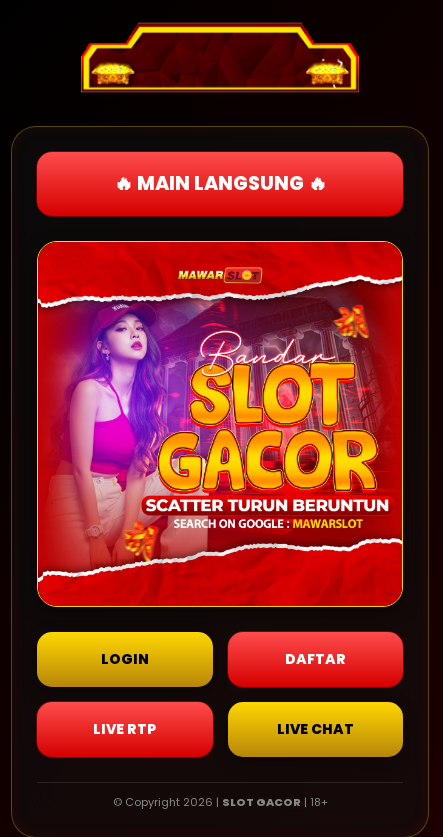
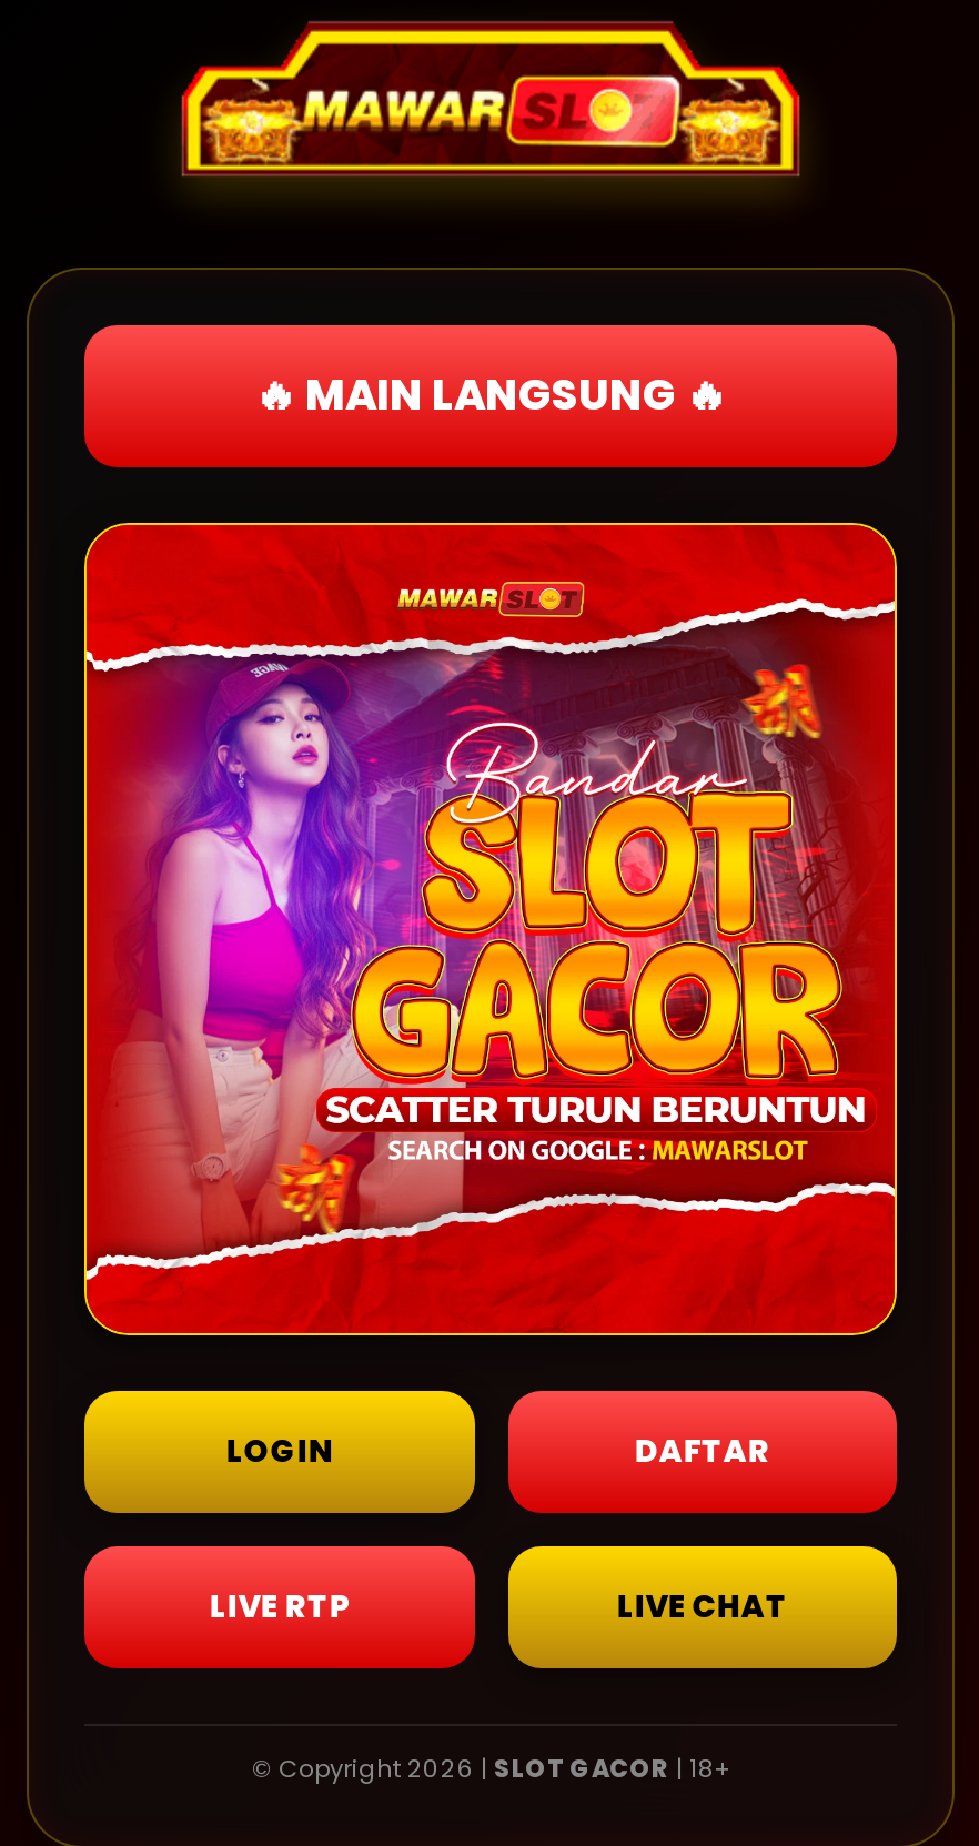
[81,15,359,93] [image] -> [180,19,801,192] [image]

